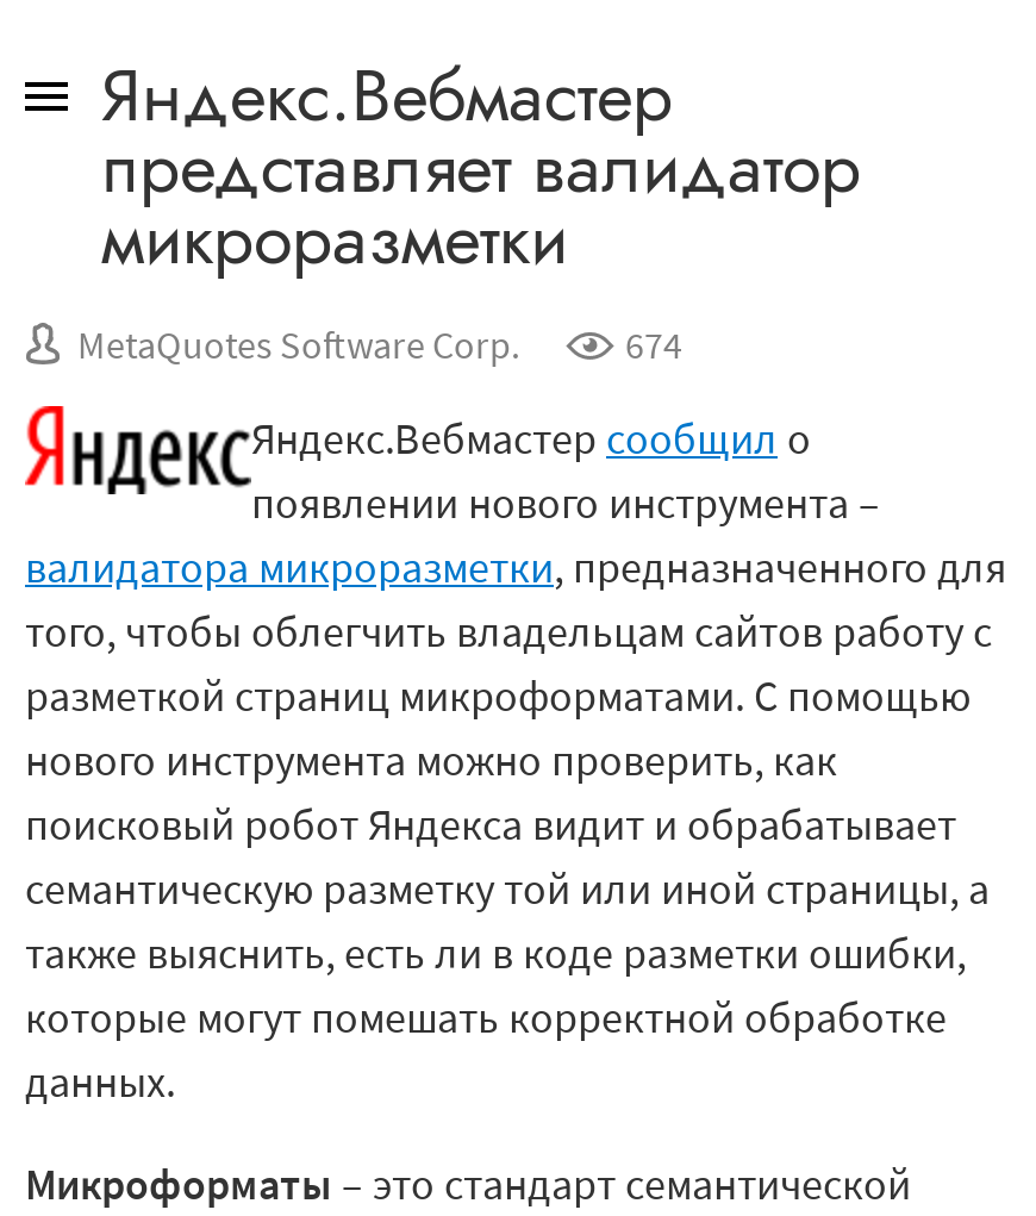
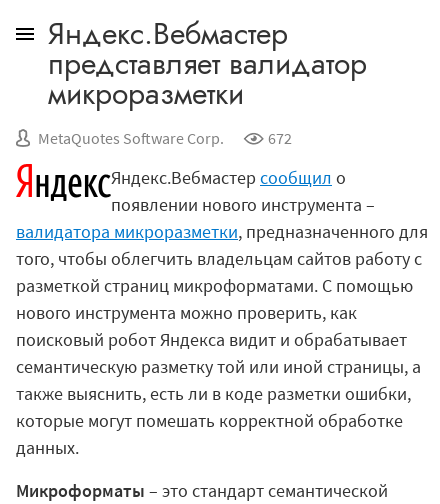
[625,320,682,368] 674 -> [268,128,292,148] 672

